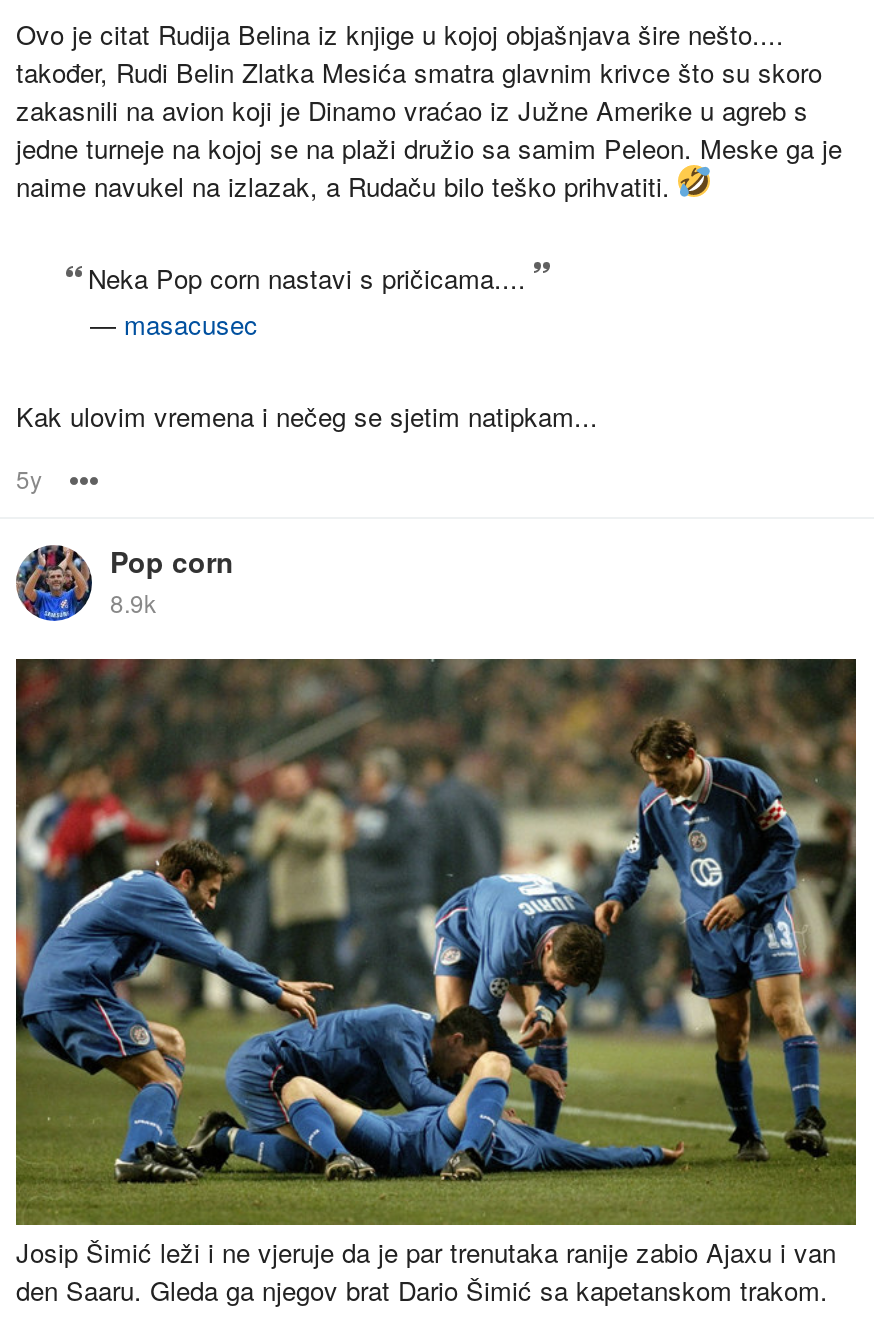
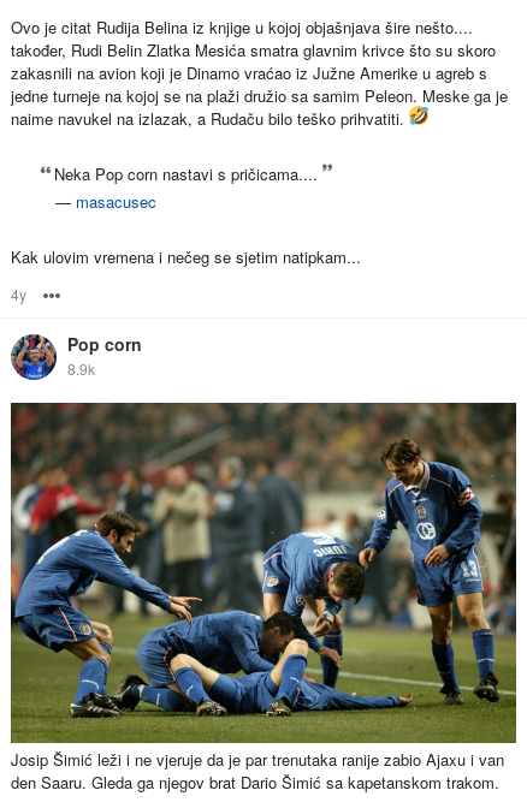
[16,462,42,496] 5y -> [11,284,26,305] 4y

